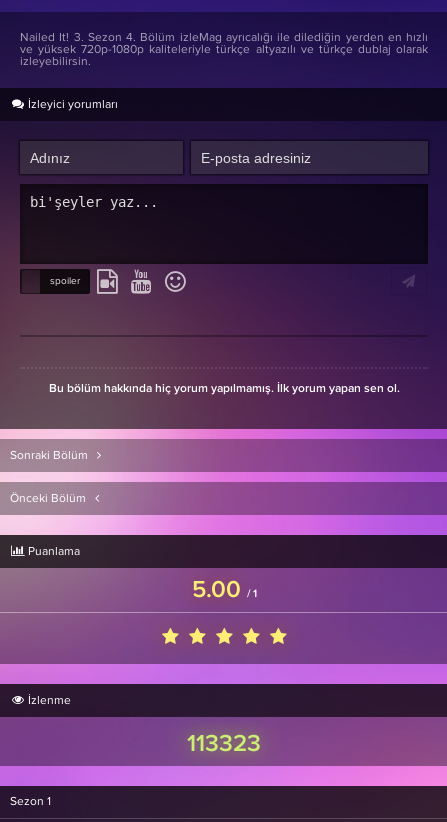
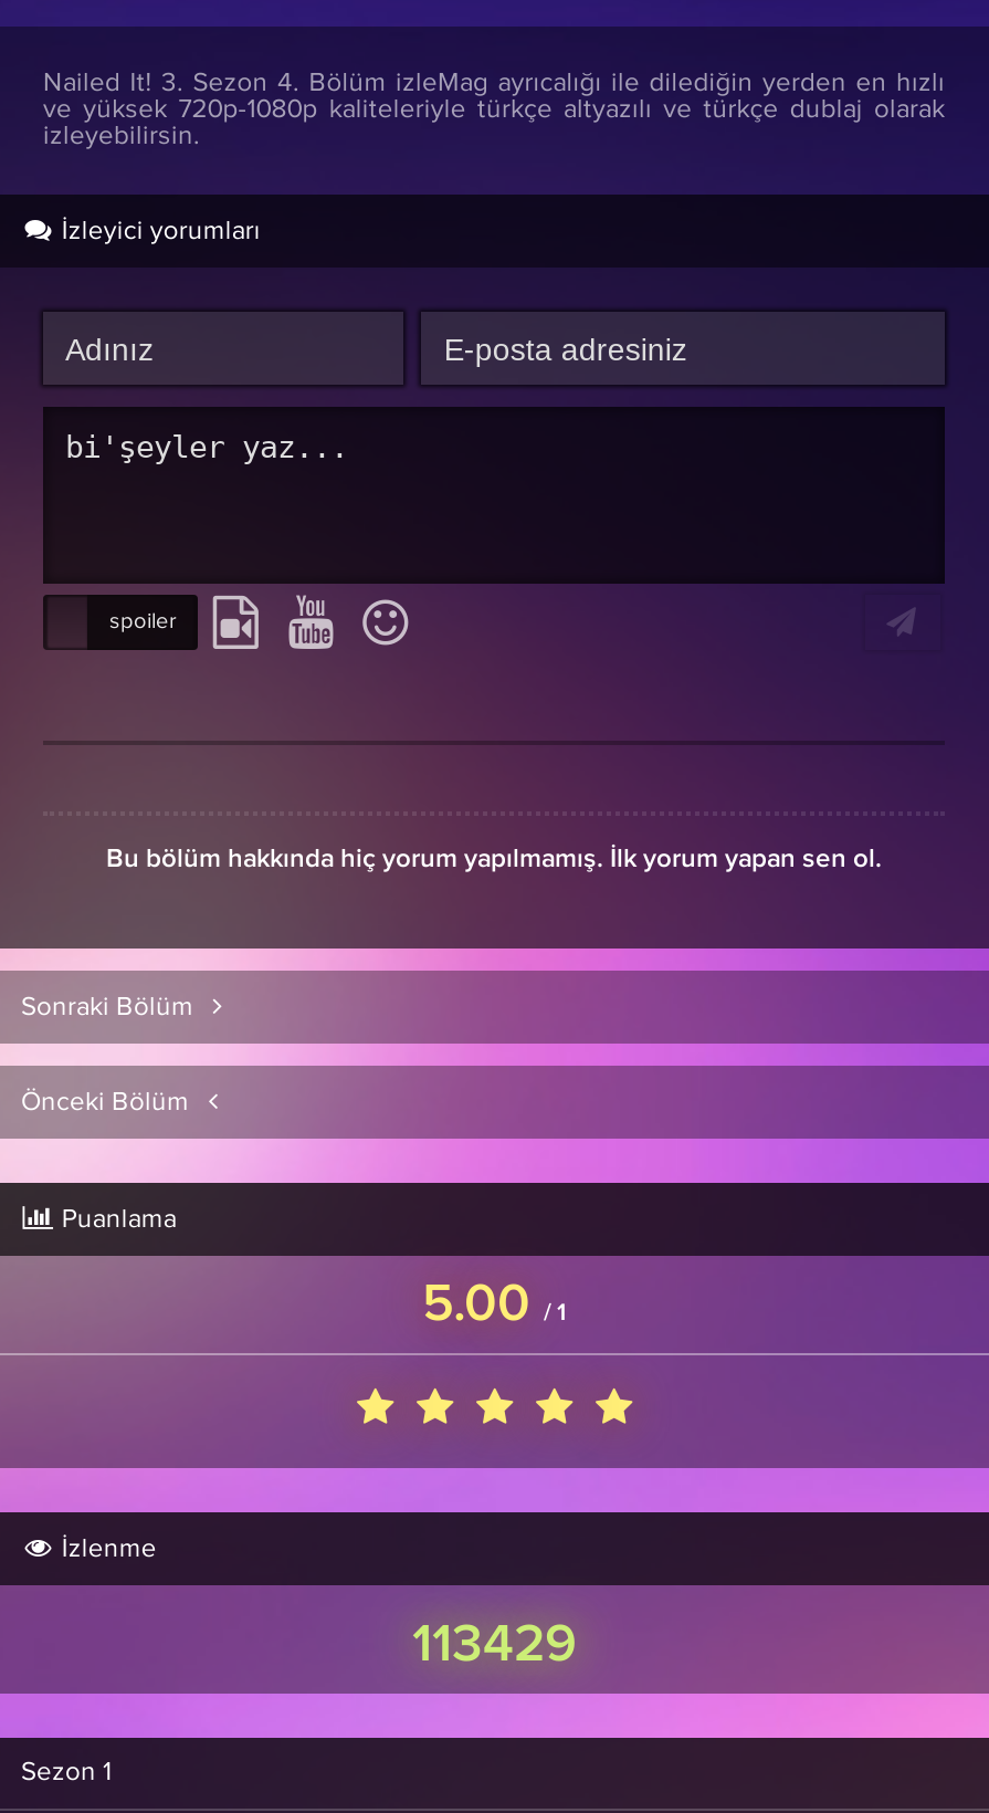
[187,732,261,756] 113323 -> [412,1618,576,1671] 113429

